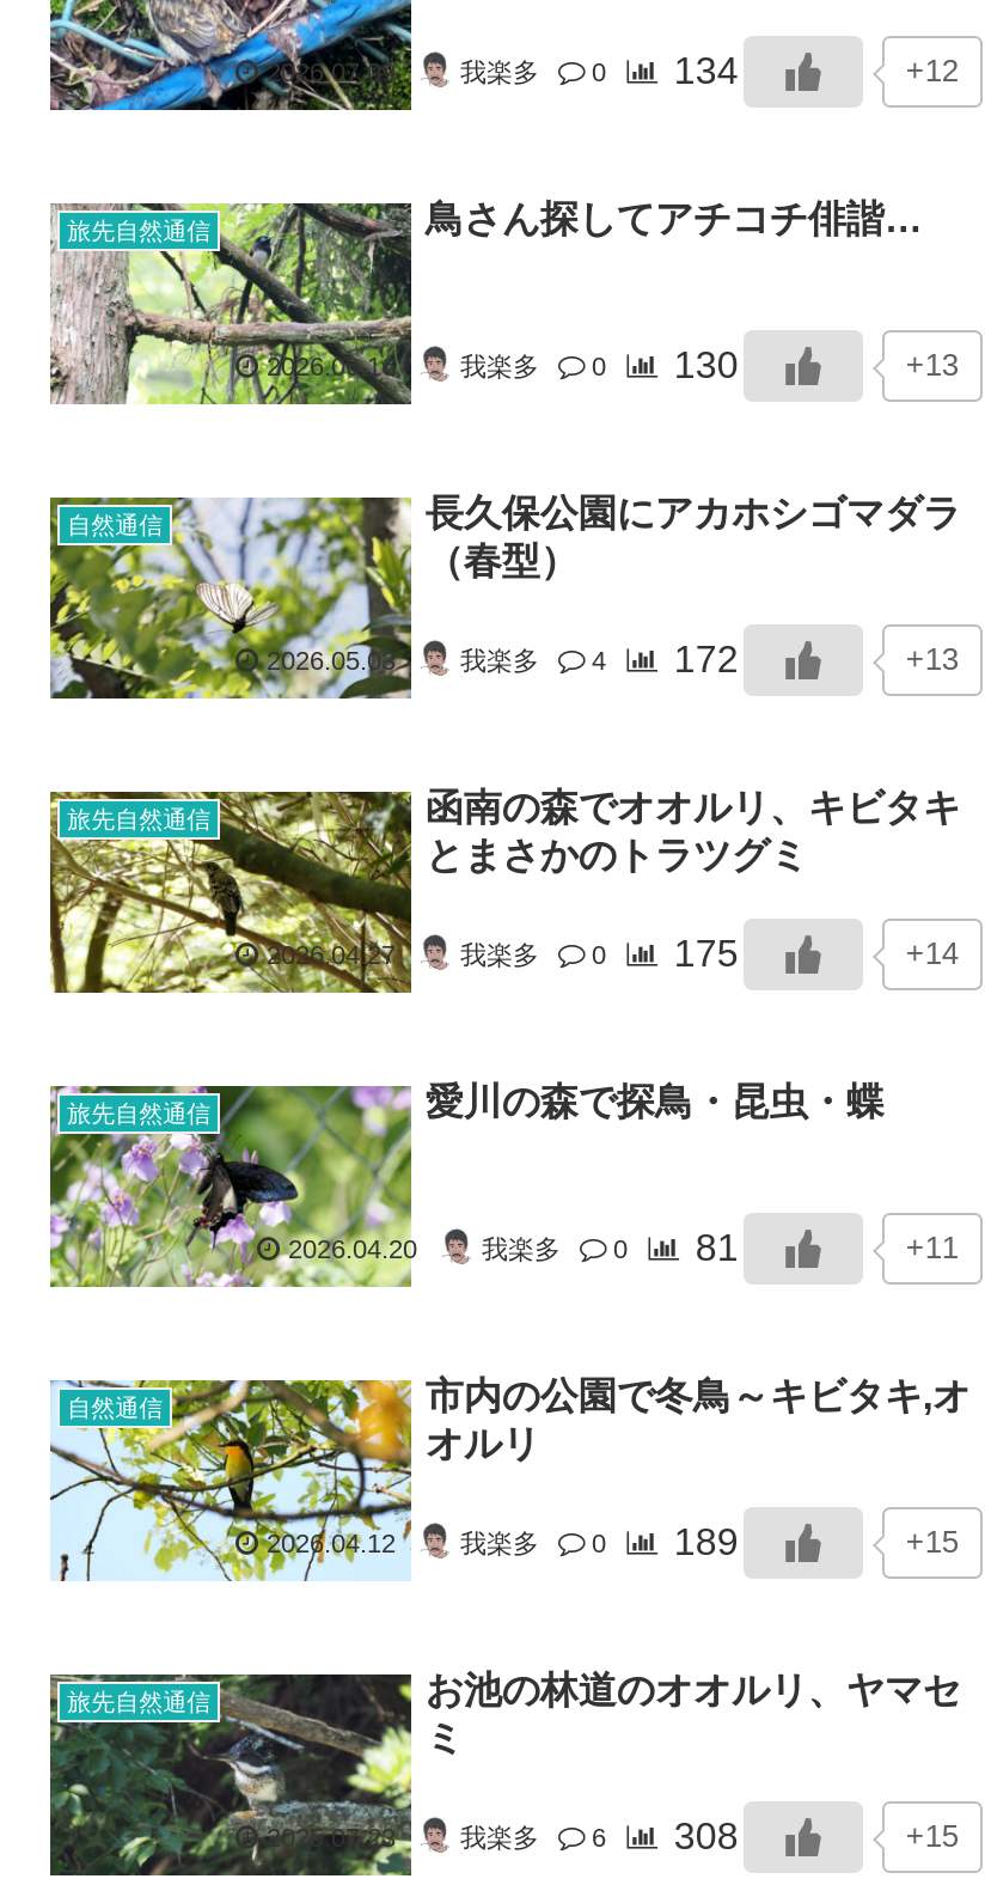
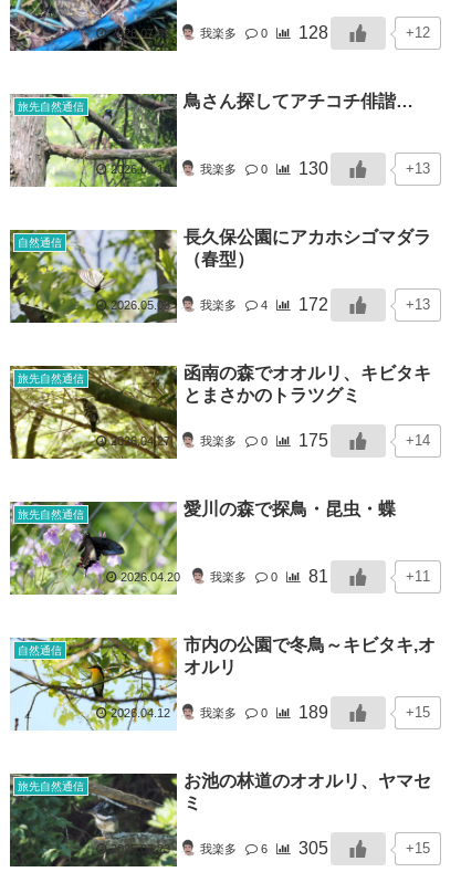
[674,50,739,91] 134 -> [298,23,328,42] 128
[674,1817,739,1857] 308 -> [298,839,328,858] 305

